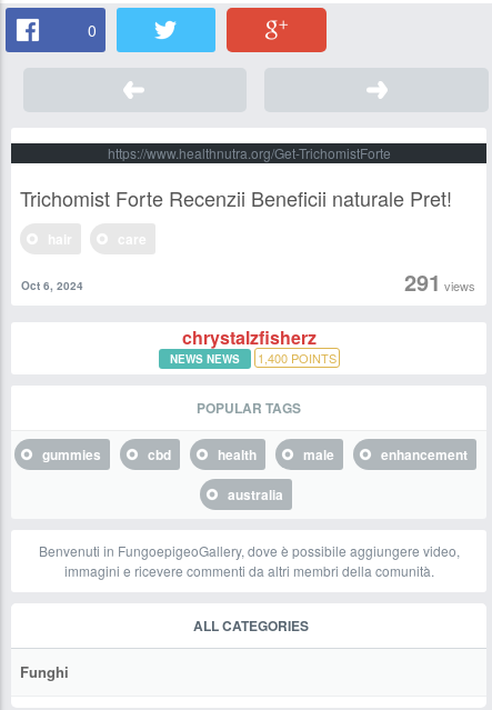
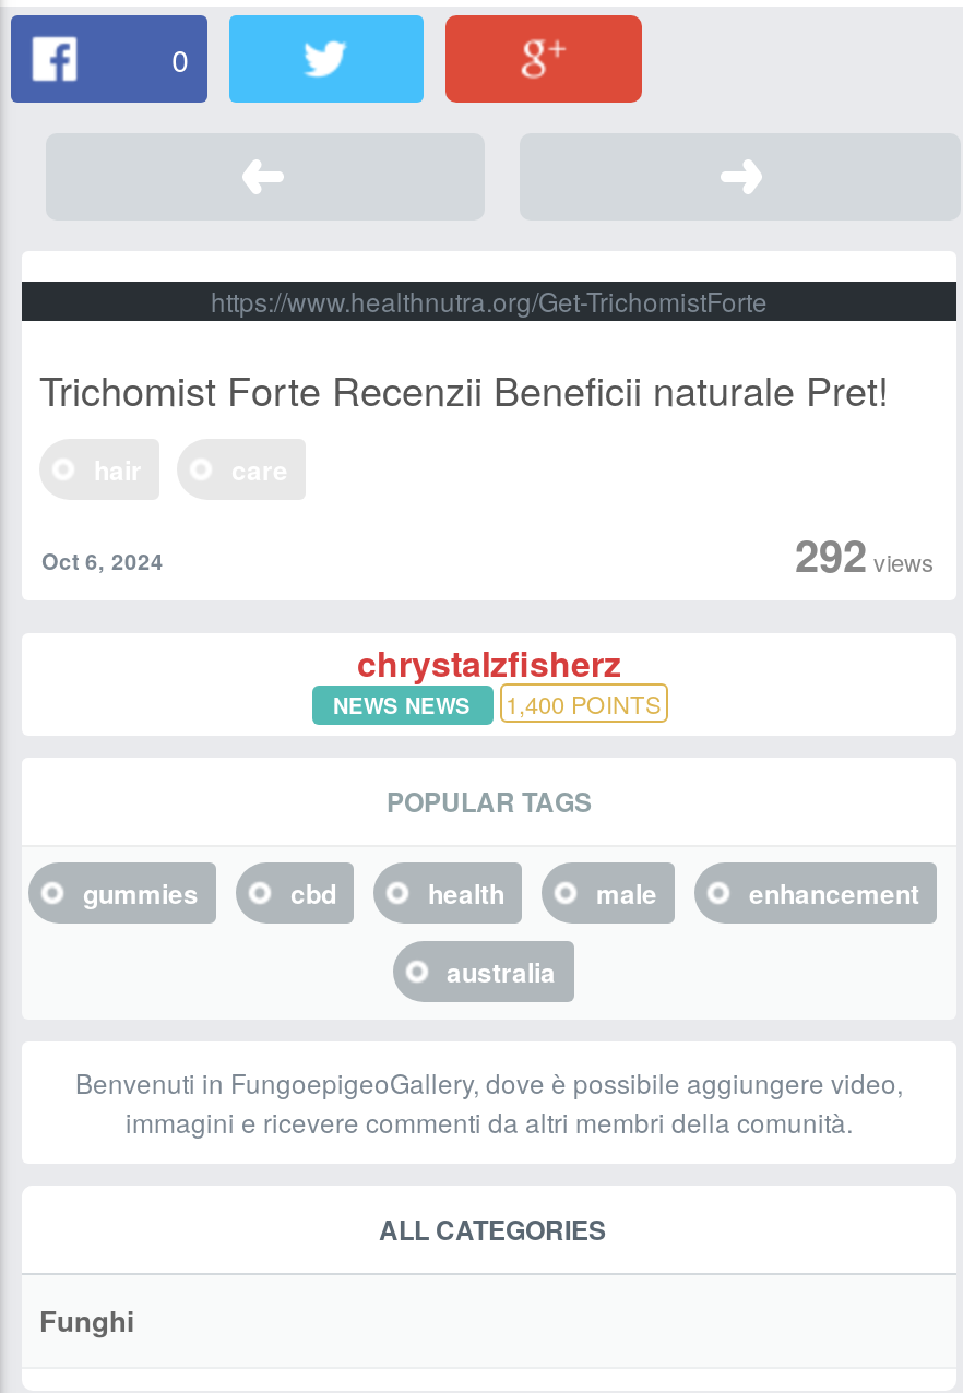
[404,266,475,298] 291views -> [795,522,935,585] 292views

